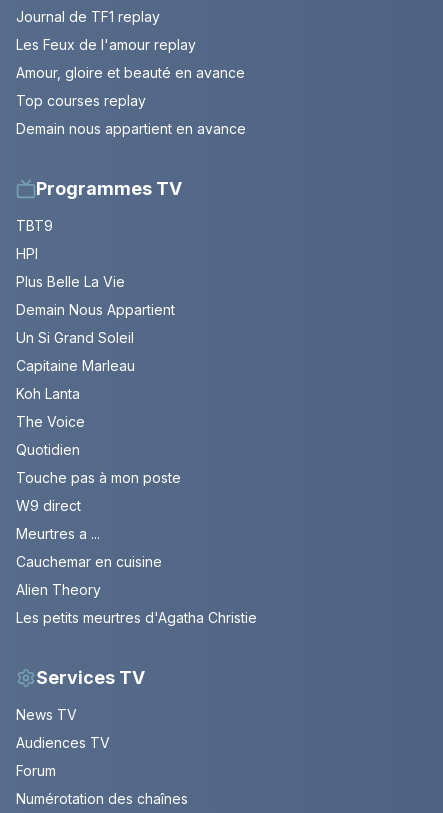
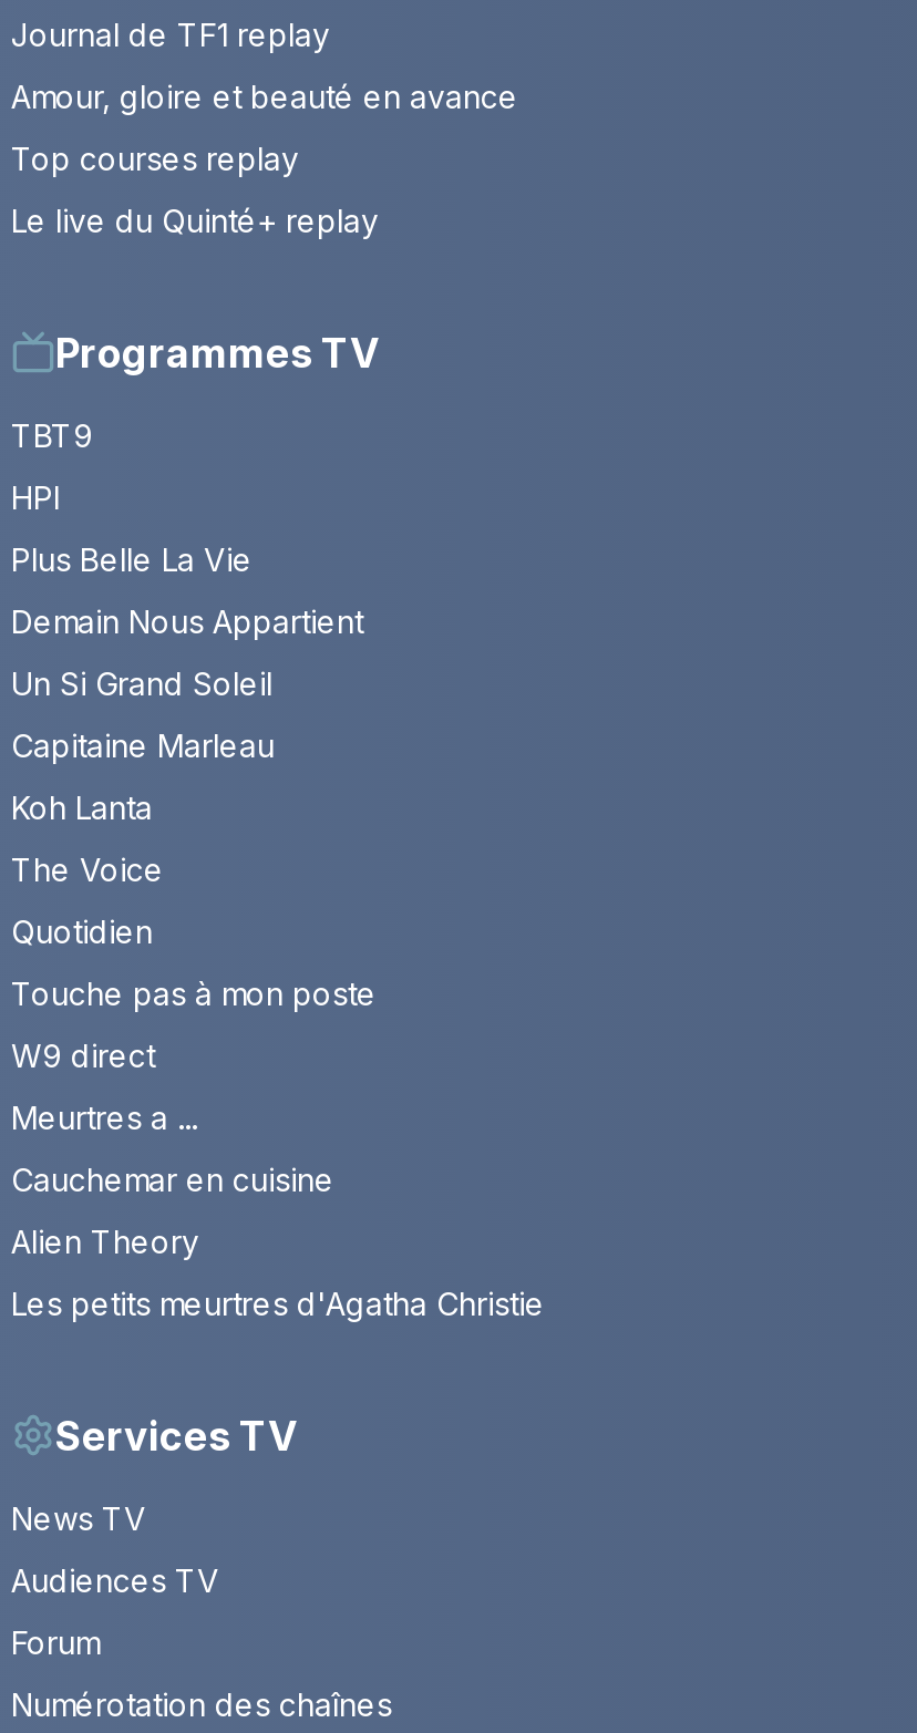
[16,36,196,53] Les Feux de l'amour replay -> none
[16,120,246,137] Demain nous appartient en avance -> [11,201,379,238] Le live du Quinté+ replay

